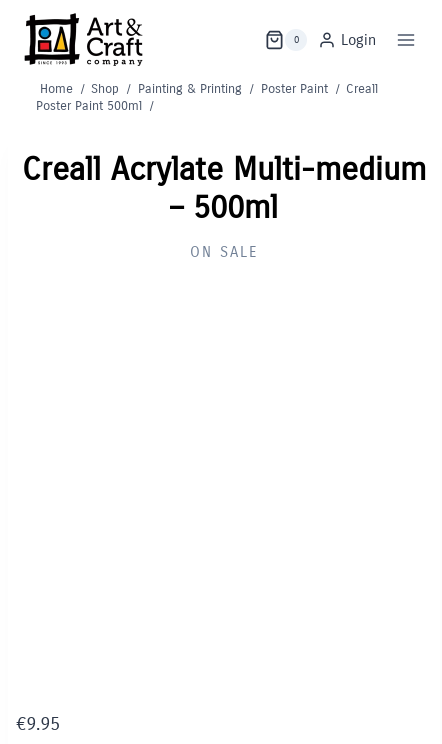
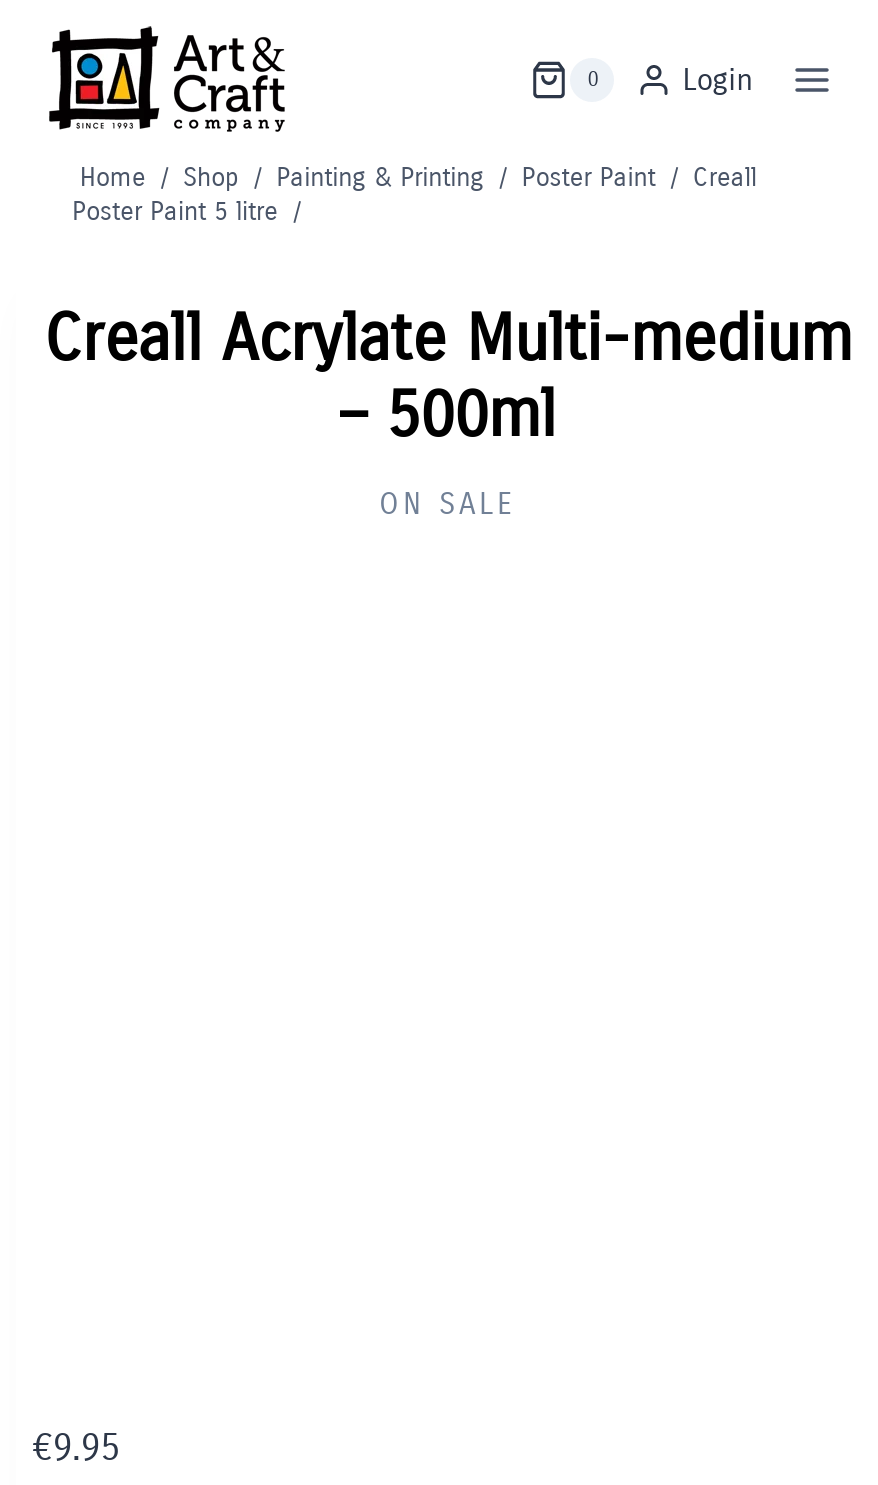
[36,98,153,113] Poster Paint 500ml / -> [72,196,300,226] Poster Paint 5 litre /

